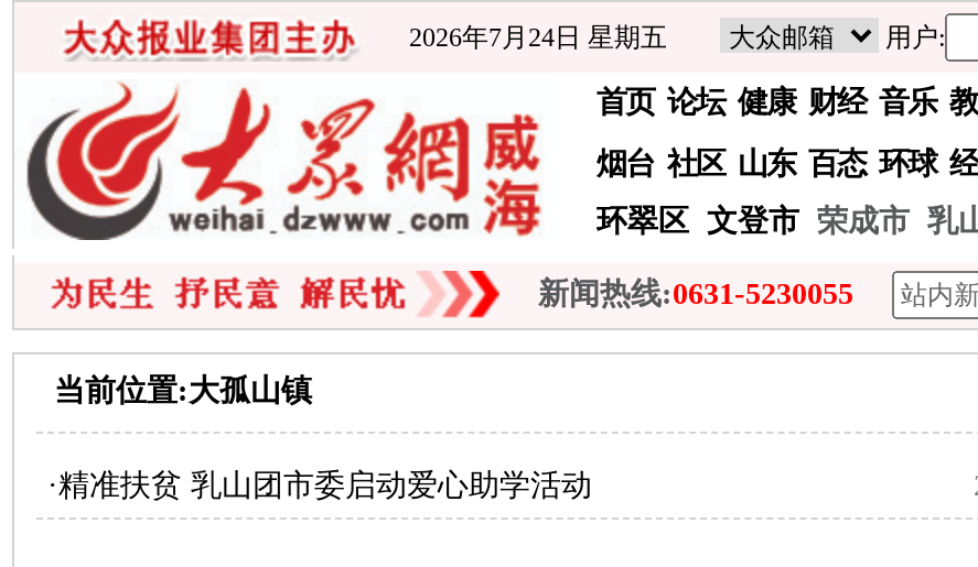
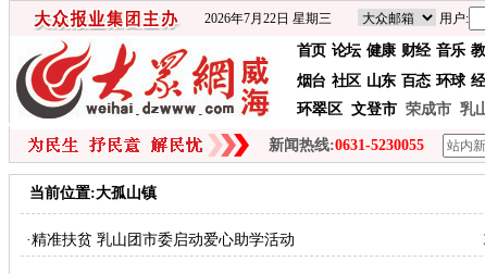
[409,22,720,53] 2026年7月24日 星期五 -> [204,11,358,26] 2026年7月22日 星期三

